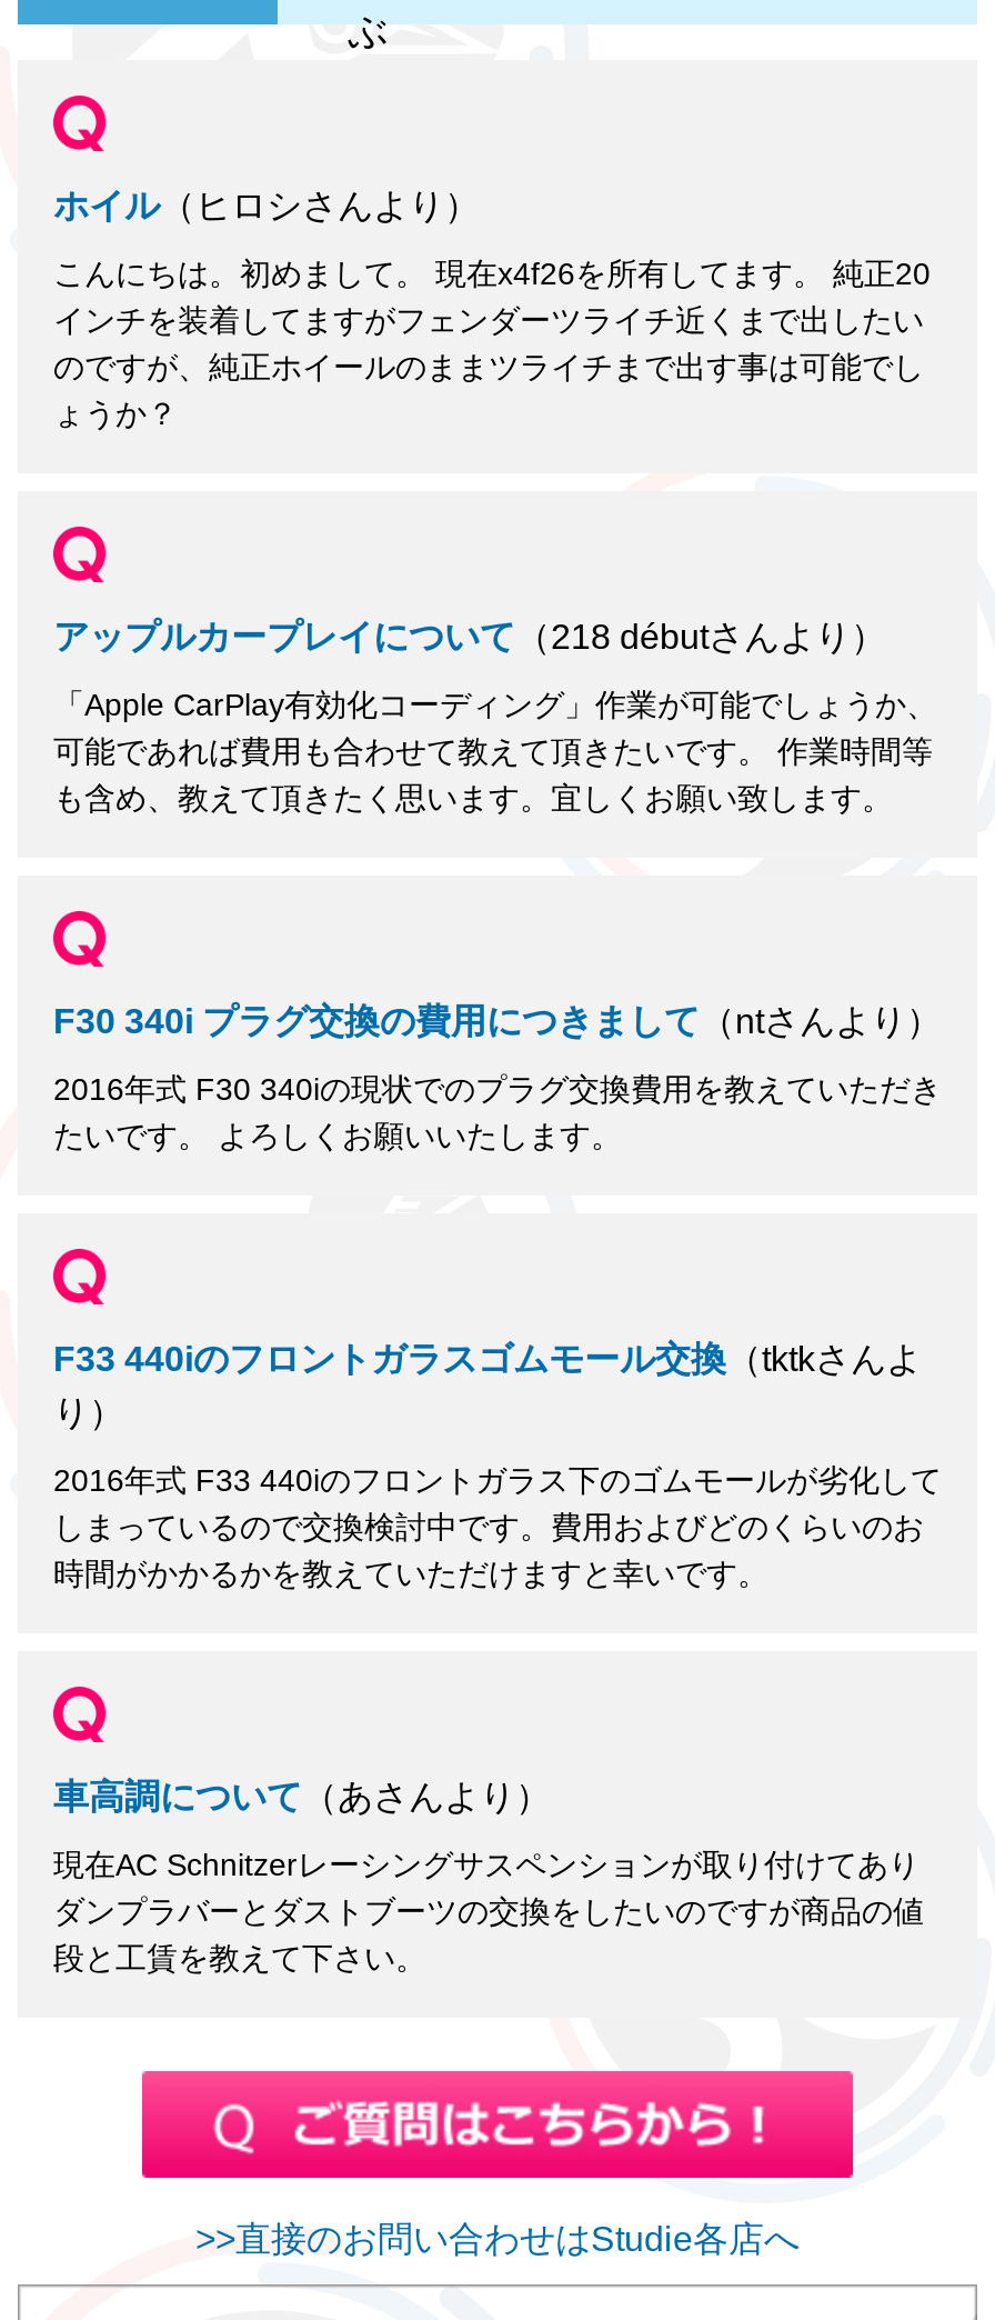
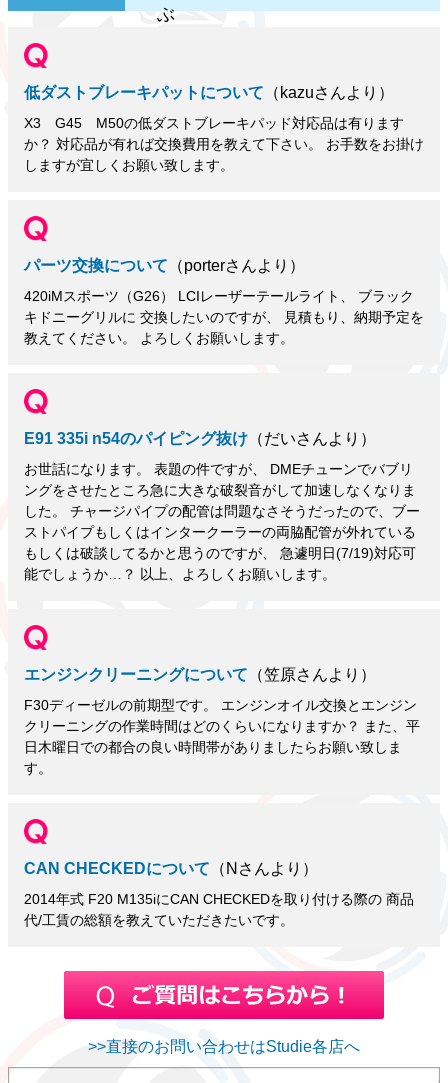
[53,187,480,224] ホイル（ヒロシさんより） -> [24,84,394,101] 低ダストブレーキパットについて（kazuさんより）
[53,256,931,431] こんにちは。初めまして。 現在x4f26を所有してます。 純正20 | インチを装着してますがフェンダーツライチ近くまで出したい | のですが、純正ホイールのままツライチまで出す事は可能でし | ょうか？ -> [24,115,424,173] X3 G45 M50の低ダストブレーキパッド対応品は有ります | か？ 対応品が有れば交換費用を教えて下さい。 お手数をお掛け | しますが宜しくお願い致します。
[53,618,886,656] アップルカープレイについて（218 débutさんより） -> [24,257,305,274] パーツ交換について（porterさんより）
[53,687,937,816] 「Apple CarPlay有効化コーディング」作業が可能でしょうか、 | 可能であれば費用も合わせて教えて頂きたいです。 作業時間等 | も含め、教えて頂きたく思います。宜しくお願い致します。 -> [24,288,424,346] 420iMスポーツ（G26） LCIレーザーテールライト、 ブラック | キドニーグリルに 交換したいのですが、 見積もり、納期予定を | 教えてください。 よろしくお願いします。
[53,1002,942,1040] F30 340i プラグ交換の費用につきまして（ntさんより） -> [24,430,376,447] E91 335i n54のパイピング抜け（だいさんより）
[53,1071,942,1153] 2016年式 F30 340iの現状でのプラグ交換費用を教えていただき | たいです。 よろしくお願いいたします。 -> [24,461,420,582] お世話になります。 表題の件ですが、 DMEチューンでバブリ | ングをさせたところ急に大きな破裂音がして加速しなくなりま | した。 チャージパイプの配管は問題なさそうだったので、ブー | ストパイプもしくはインタークーラーの両脇配管が外れている | もしくは破談してるかと思うのですが、 急遽明日(7/19)対応可 | 能でしょうか…？ 以上、よろしくお願いします。
[53,1340,922,1431] F33 440iのフロントガラスゴムモール交換（tktkさんよ | り） -> [24,666,376,683] エンジンクリーニングについて（笠原さんより）
[53,1462,942,1591] 2016年式 F33 440iのフロントガラス下のゴムモールが劣化して | しまっているので交換検討中です。費用およびどのくらいのお | 時間がかかるかを教えていただけますと幸いです。 -> [24,697,420,776] F30ディーゼルの前期型です。 エンジンオイル交換とエンジン | クリーニングの作業時間はどのくらいになりますか？ また、平 | 日木曜日での都合の良い時間帯がありましたらお願い致しま | す。
[53,1778,551,1816] 車高調について（あさんより） -> [24,860,318,877] CAN CHECKEDについて（Nさんより）
[53,1847,924,1976] 現在AC Schnitzerレーシングサスペンションが取り付けてあり | ダンプラバーとダストブーツの交換をしたいのですが商品の値 | 段と工賃を教えて下さい。 -> [24,891,414,928] 2014年式 F20 M135iにCAN CHECKEDを取り付ける際の 商品 | 代/工賃の総額を教えていただきたいです。

